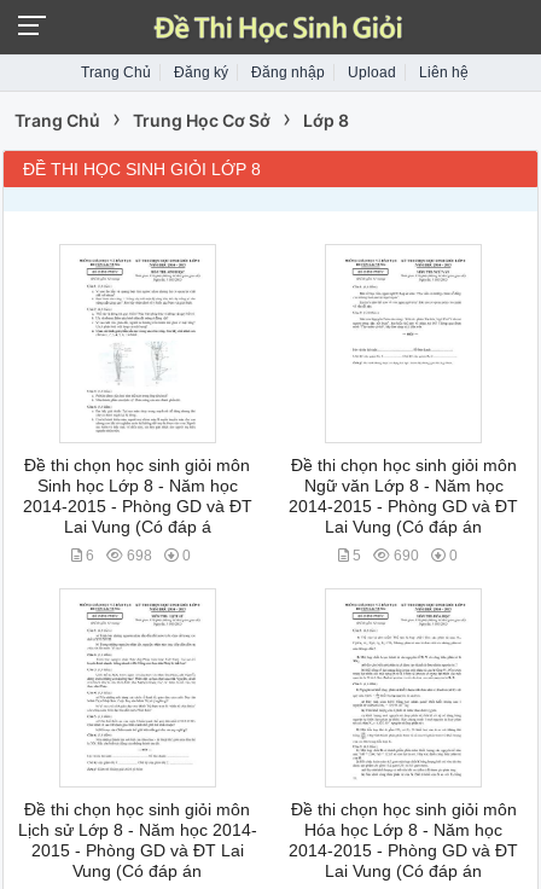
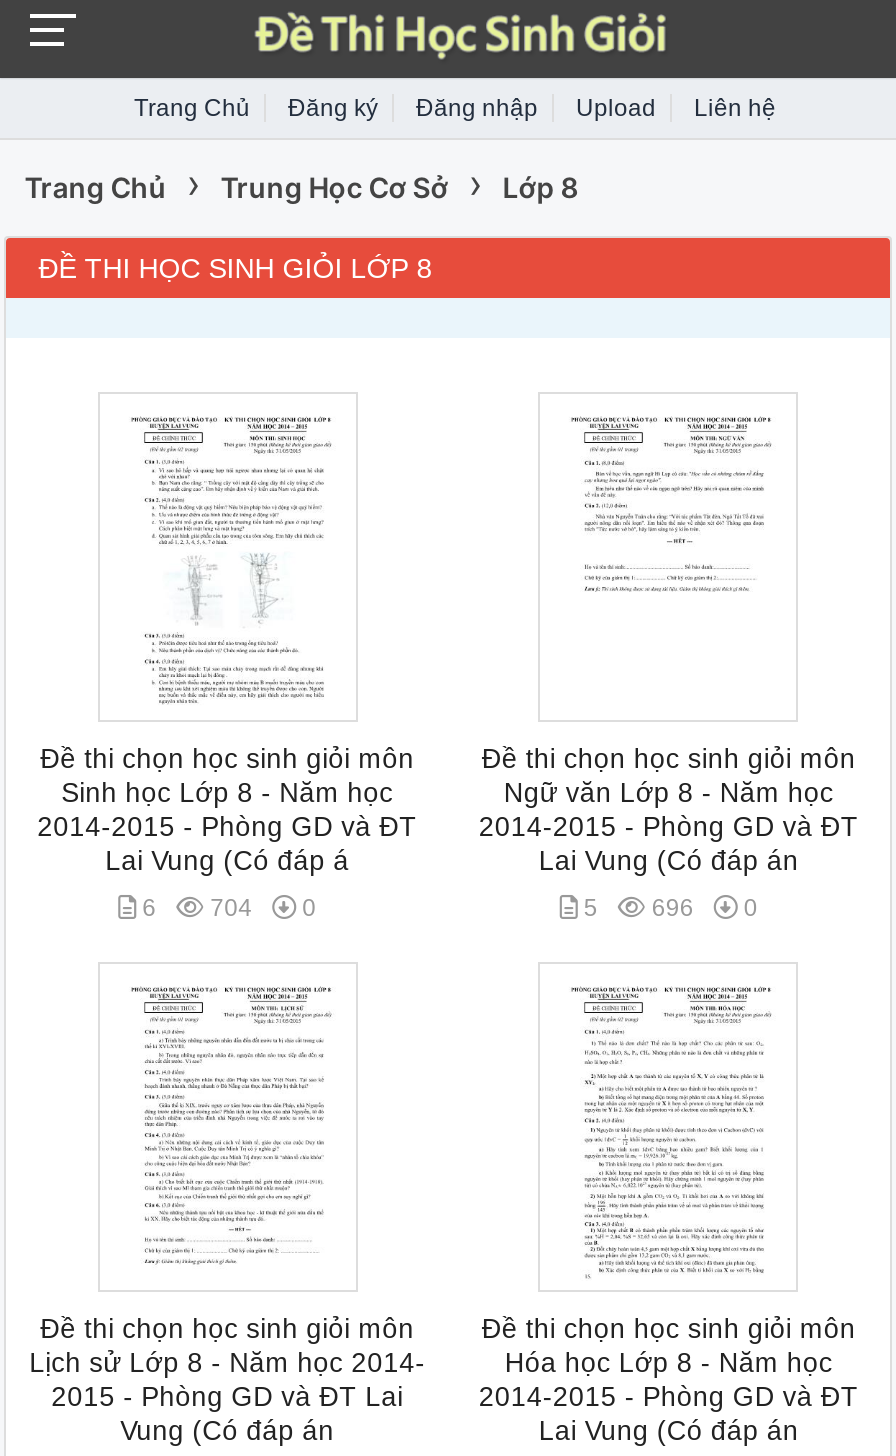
[86,547,191,564] 6 698 0 -> [142,894,316,922] 6 704 0
[352,547,458,564] 5 690 0 -> [584,894,758,922] 5 696 0

